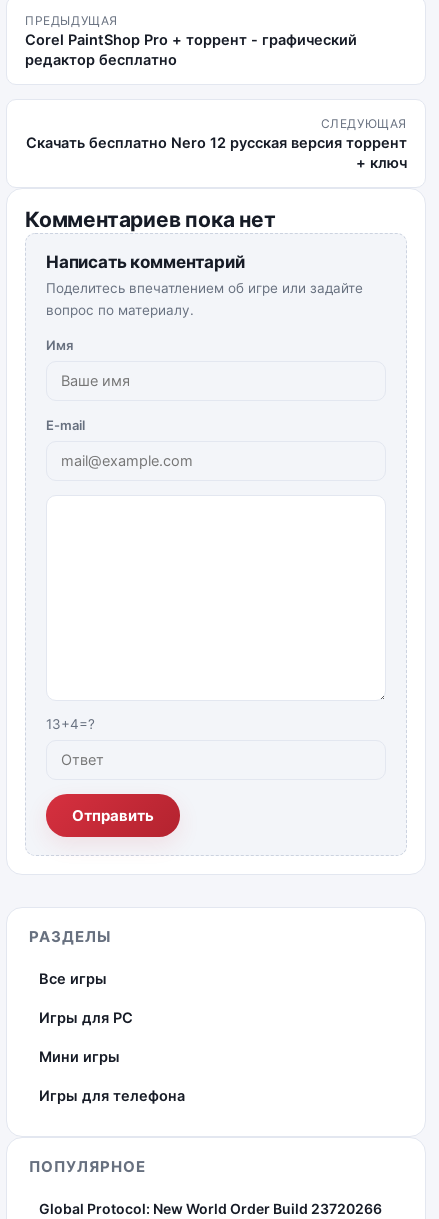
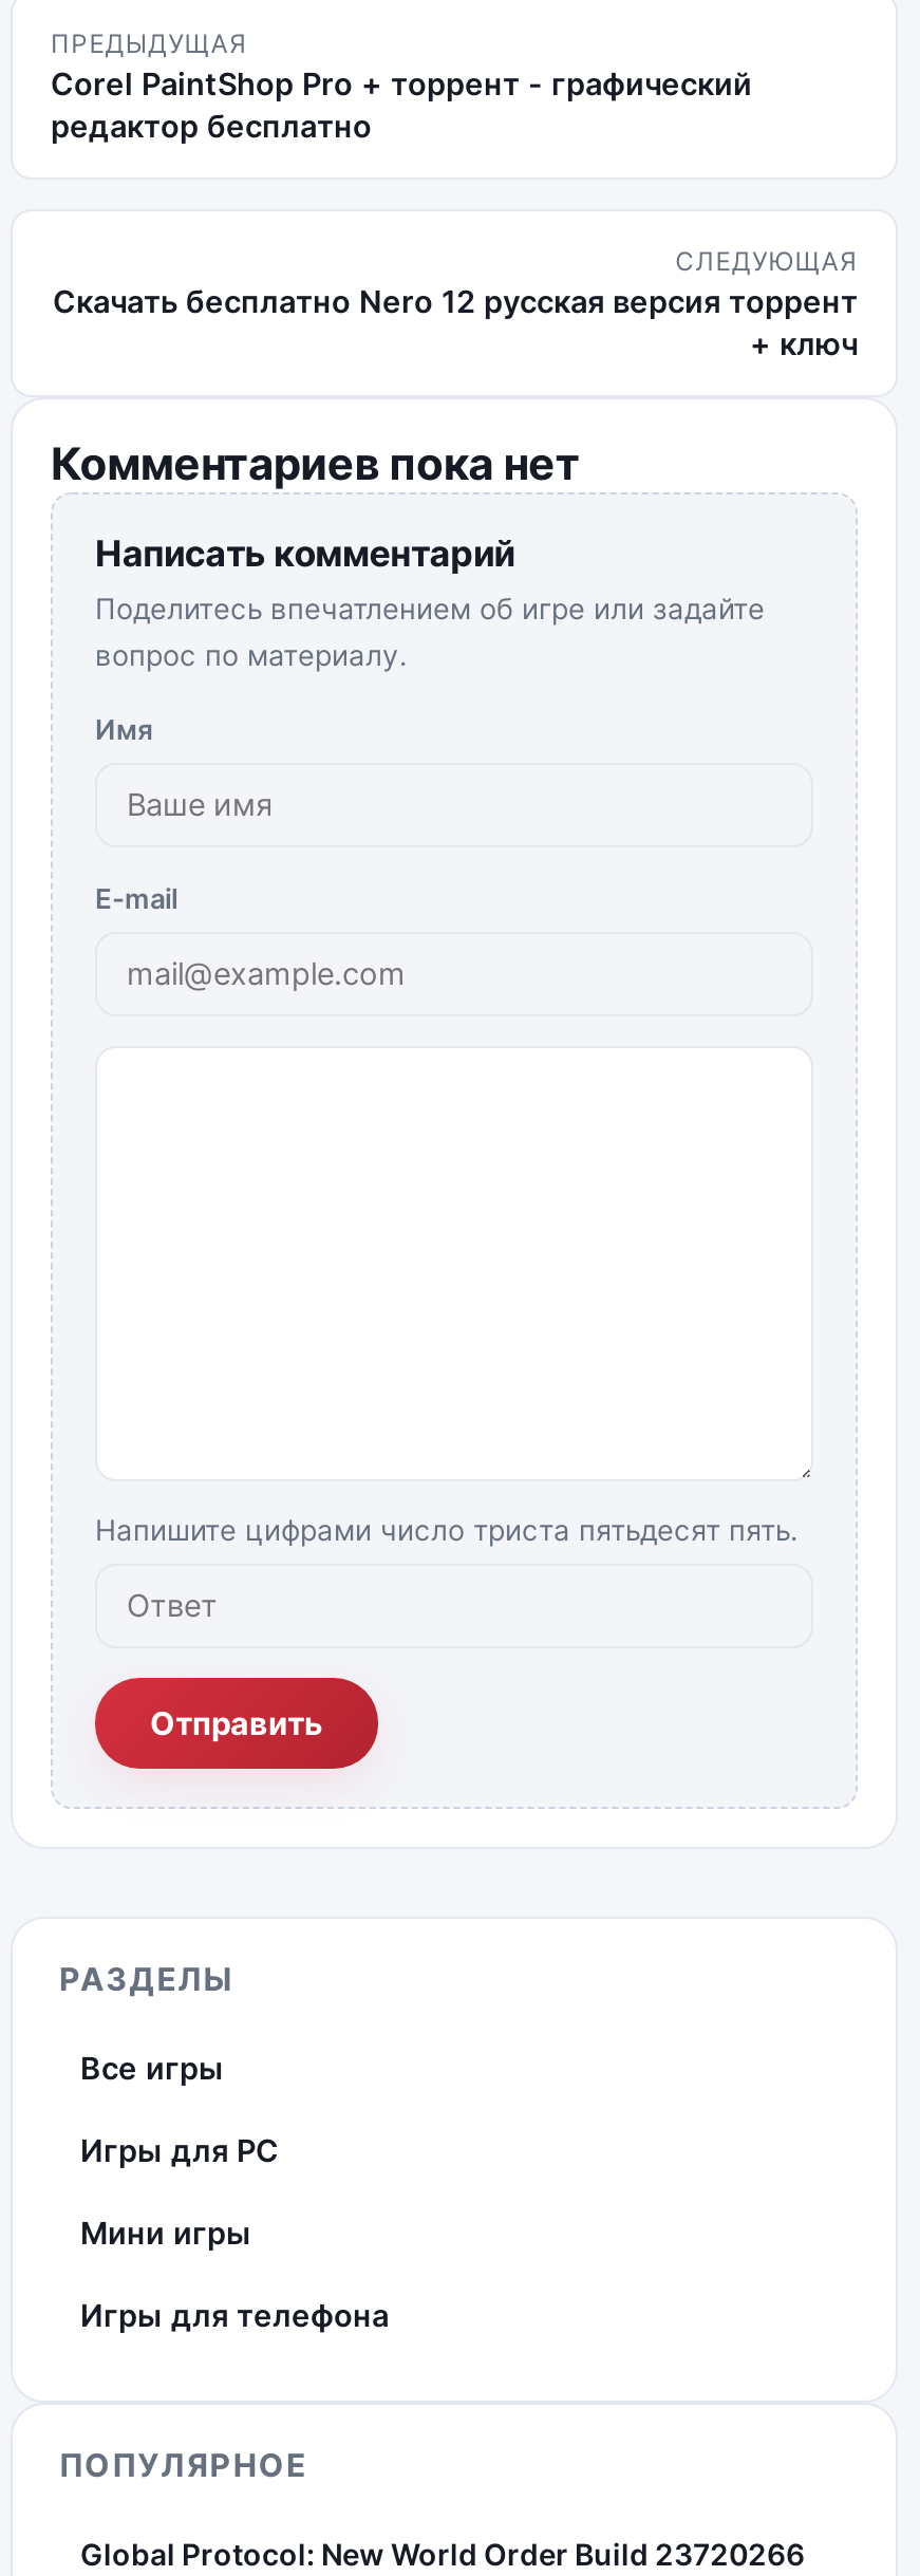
[46,716,95,732] 13+4=? -> [95,1513,799,1547] Напишите цифрами число триста пятьдесят пять.

